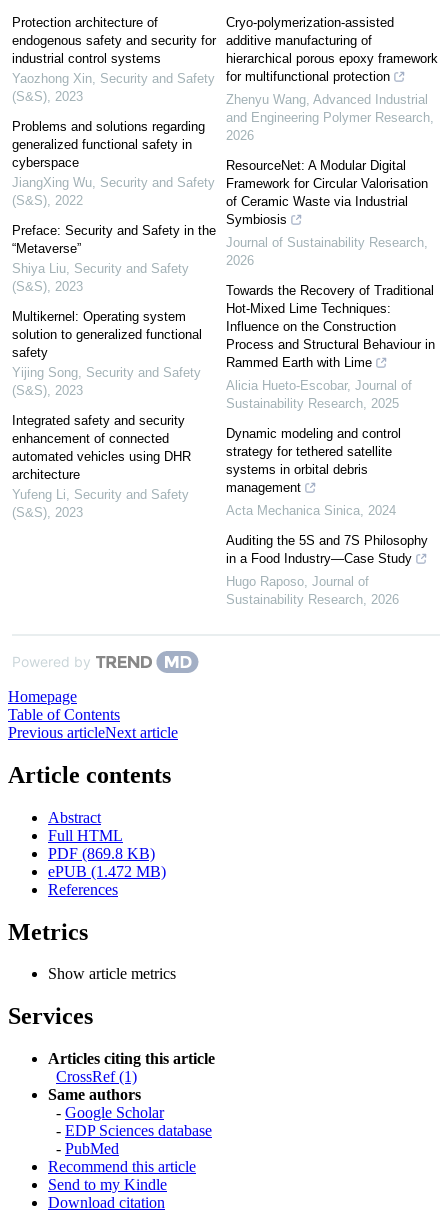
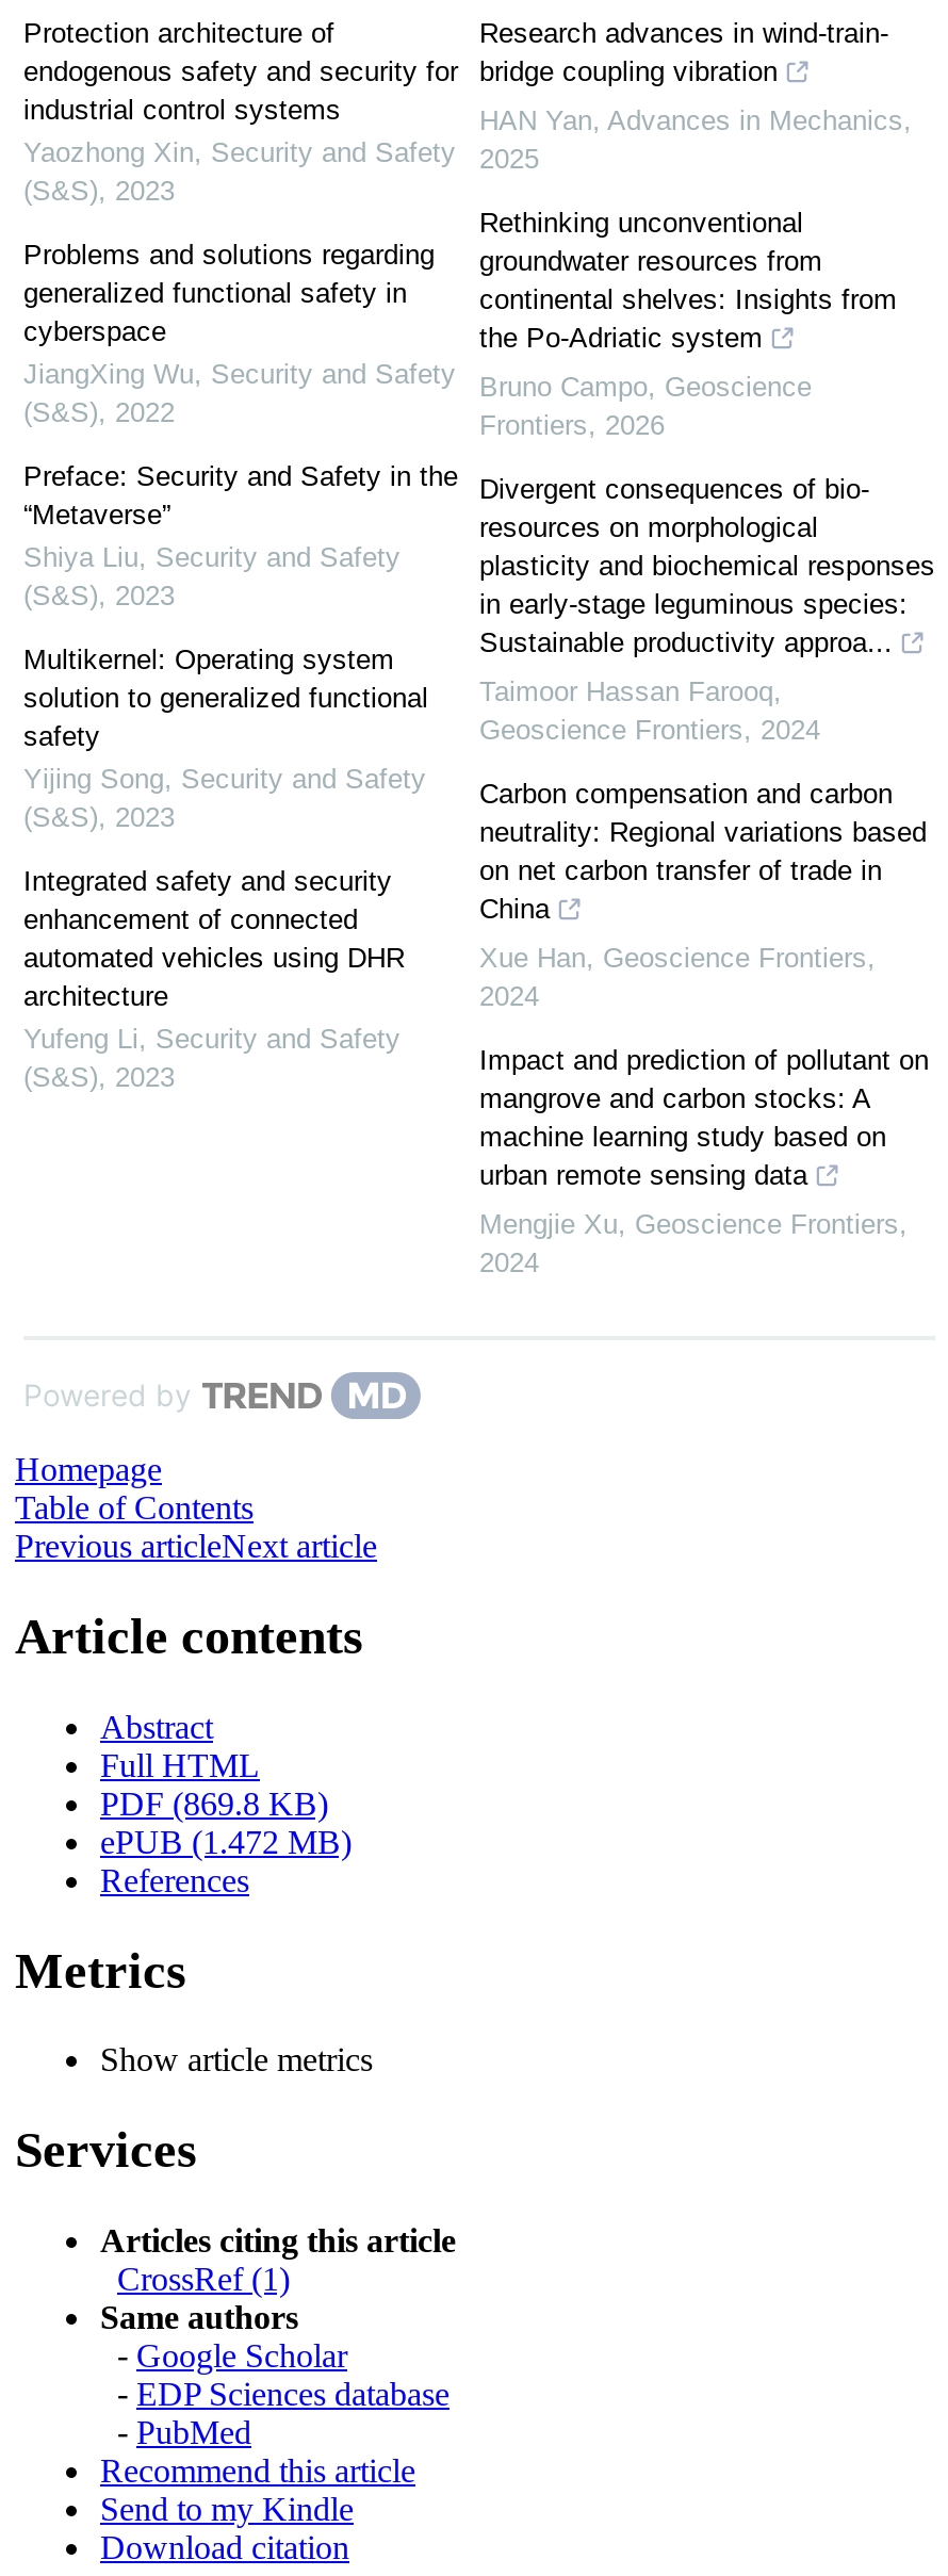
[226,15,438,84] Cryo-polymerization-assisted | additive manufacturing of | hierarchical porous epoxy framework | for multifunctional protection -> [479,17,888,87] Research advances in wind-train- | bridge coupling vibration
[226,92,434,143] Zhenyu Wang, Advanced Industrial | and Engineering Polymer Research, | 2026 -> [479,104,912,174] HAN Yan, Advances in Mechanics, | 2025
[226,158,428,227] ResourceNet: A Modular Digital | Framework for Circular Valorisation | of Ceramic Waste via Industrial | Symbiosis -> [479,206,897,353] Rethinking unconventional | groundwater resources from | continental shelves: Insights from | the Po-Adriatic system
[226,235,428,268] Journal of Sustainability Research, | 2026 -> [479,370,812,441] Bruno Campo, Geoscience | Frontiers, 2026
[226,283,435,370] Towards the Recovery of Traditional | Hot-Mixed Lime Techniques: | Influence on the Construction | Process and Structural Behaviour in | Rammed Earth with Lime -> [479,473,935,658] Divergent consequences of bio- | resources on morphological | plasticity and biochemical responses | in early-stage leguminous species: | Sustainable productivity approa...
[226,378,412,411] Alicia Hueto-Escobar, Journal of | Sustainability Research, 2025 -> [479,675,820,745] Taimoor Hassan Farooq, | Geoscience Frontiers, 2024
[226,426,401,495] Dynamic modeling and control | strategy for tethered satellite | systems in orbital debris | management -> [479,777,927,924] Carbon compensation and carbon | neutrality: Regional variations based | on net carbon transfer of trade in | China
[226,503,396,518] Acta Mechanica Sinica, 2024 -> [479,941,876,1012] Xue Han, Geoscience Frontiers, | 2024
[226,533,428,566] Auditing the 5S and 7S Philosophy | in a Food Industry—Case Study -> [479,1044,929,1191] Impact and prediction of pollutant on | mangrove and carbon stocks: A | machine learning study based on | urban remote sensing data
[226,574,399,607] Hugo Raposo, Journal of | Sustainability Research, 2026 -> [479,1208,908,1278] Mengjie Xu, Geoscience Frontiers, | 2024

